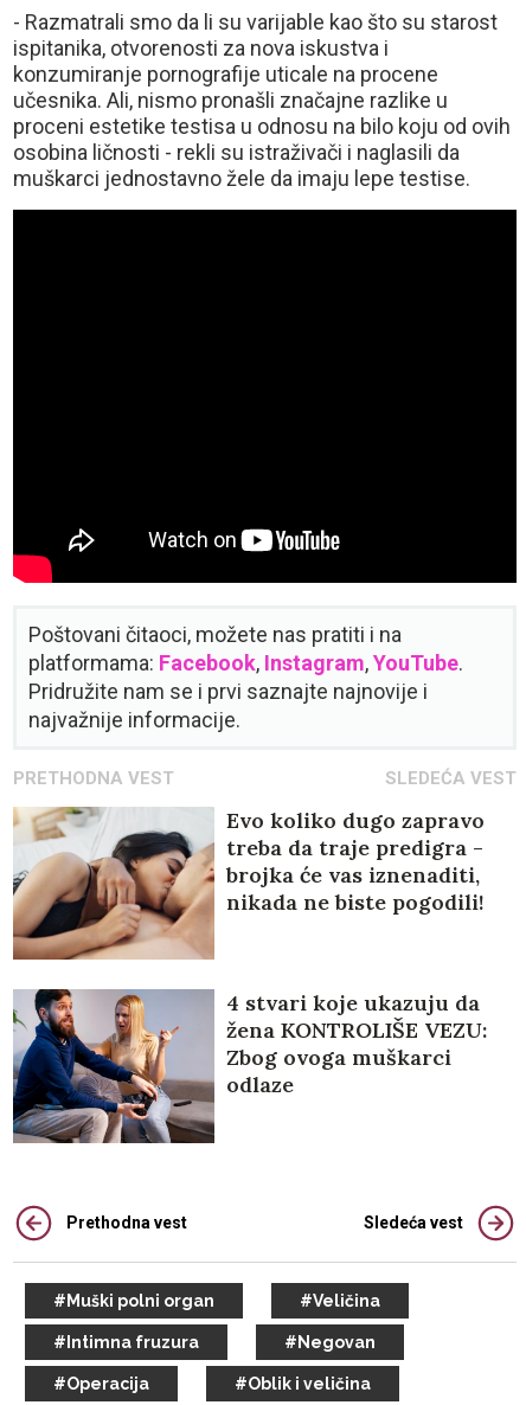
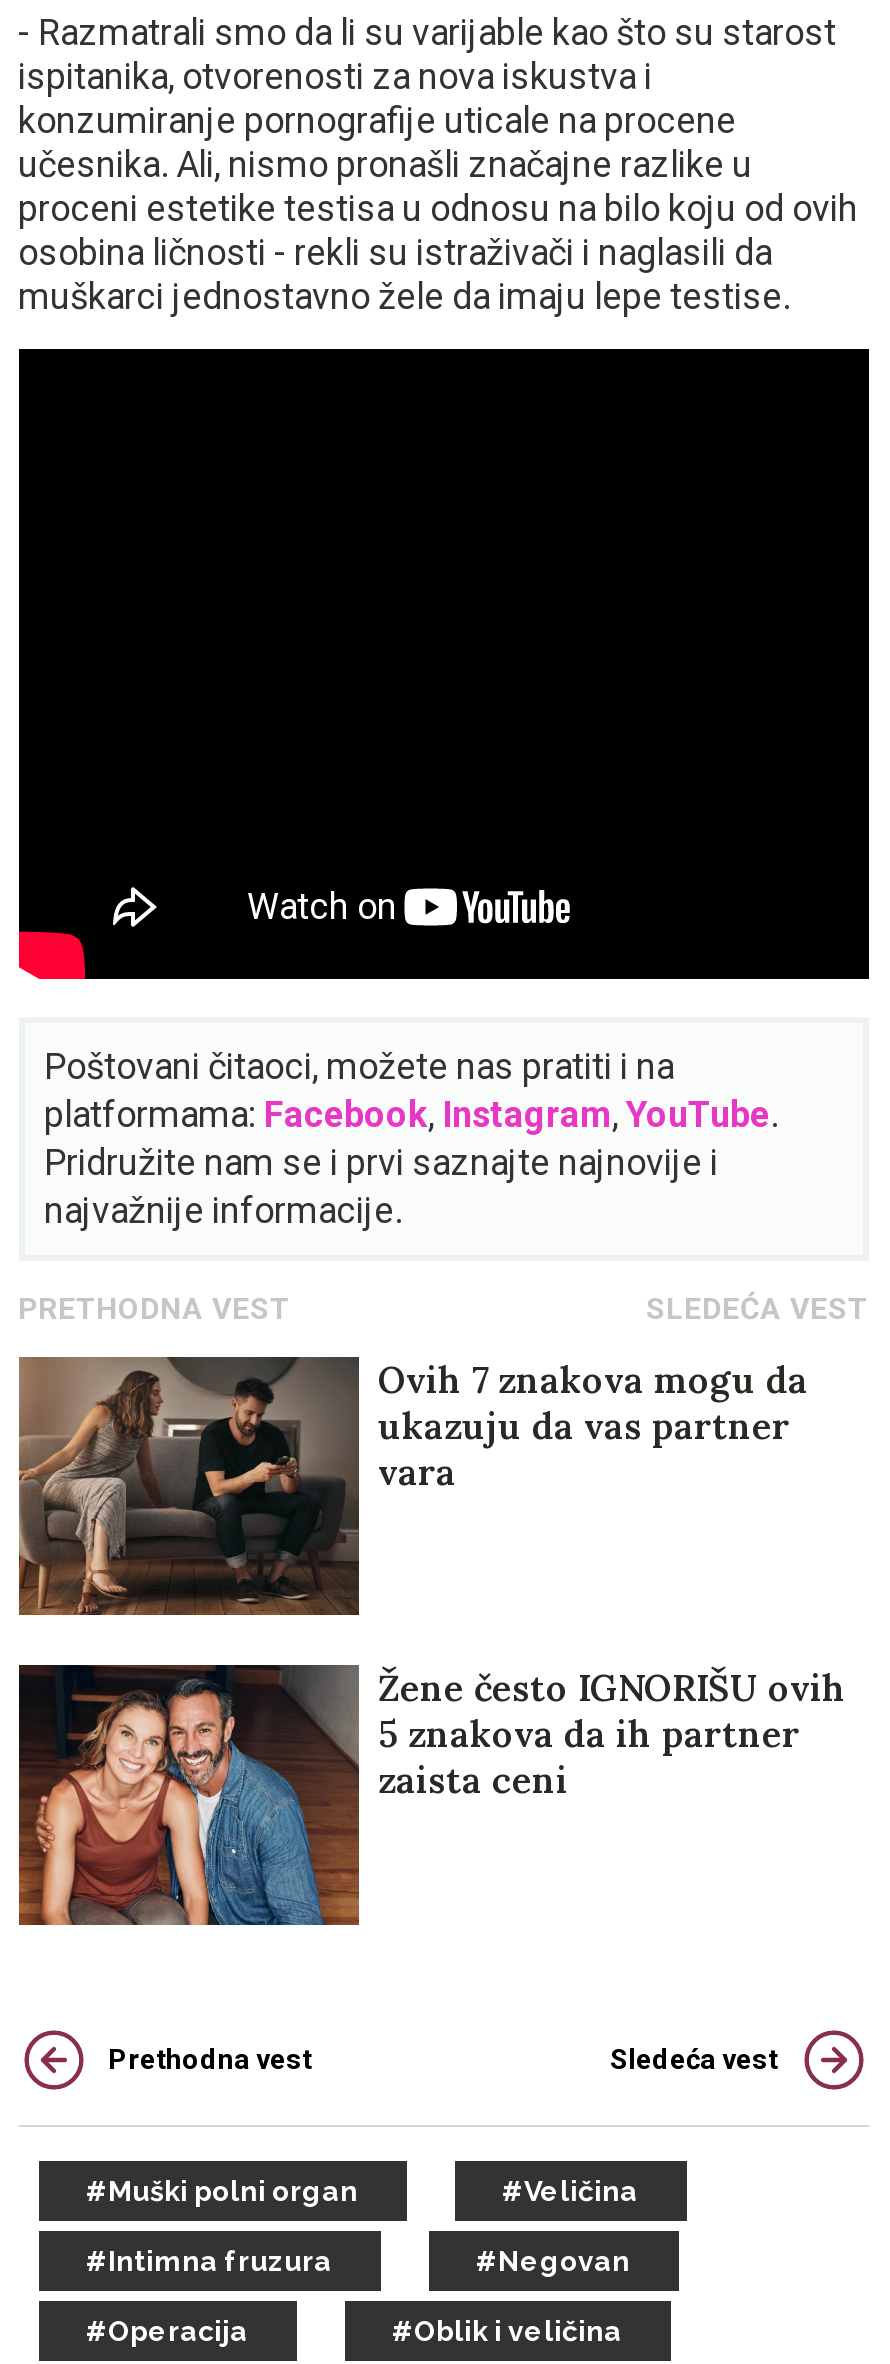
[13,807,484,960] [image] | Evo koliko dugo zapravo | treba da traje predigra - | brojka će vas iznenaditi, | nikada ne biste pogodili! -> [17,1355,808,1615] [image] | Ovih 7 znakova mogu da | ukazuju da vas partner | vara
[12,989,486,1144] [image] | 4 stvari koje ukazuju da | žena KONTROLIŠE VEZU: | Zbog ovoga muškarci | odlaze -> [17,1663,846,1927] [image] | Žene često IGNORIŠU ovih | 5 znakova da ih partner | zaista ceni

